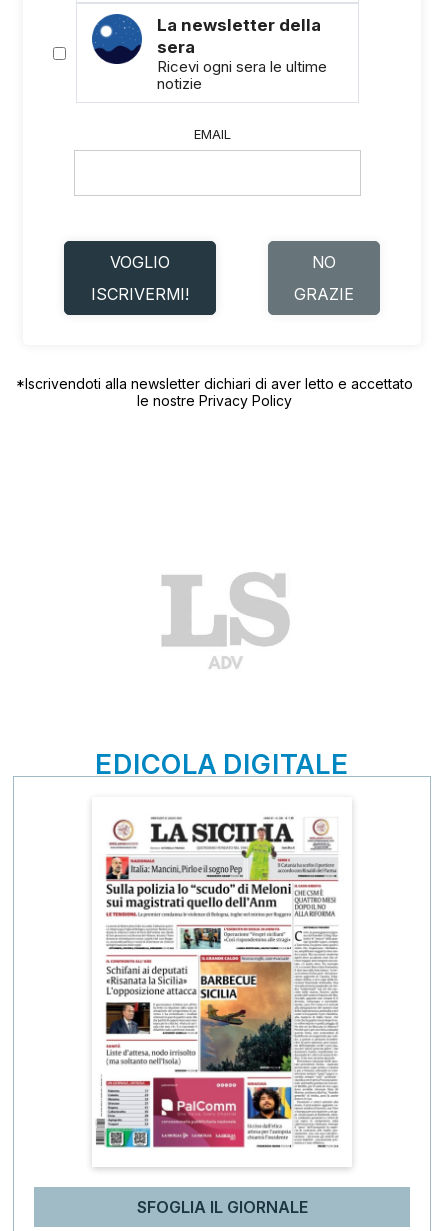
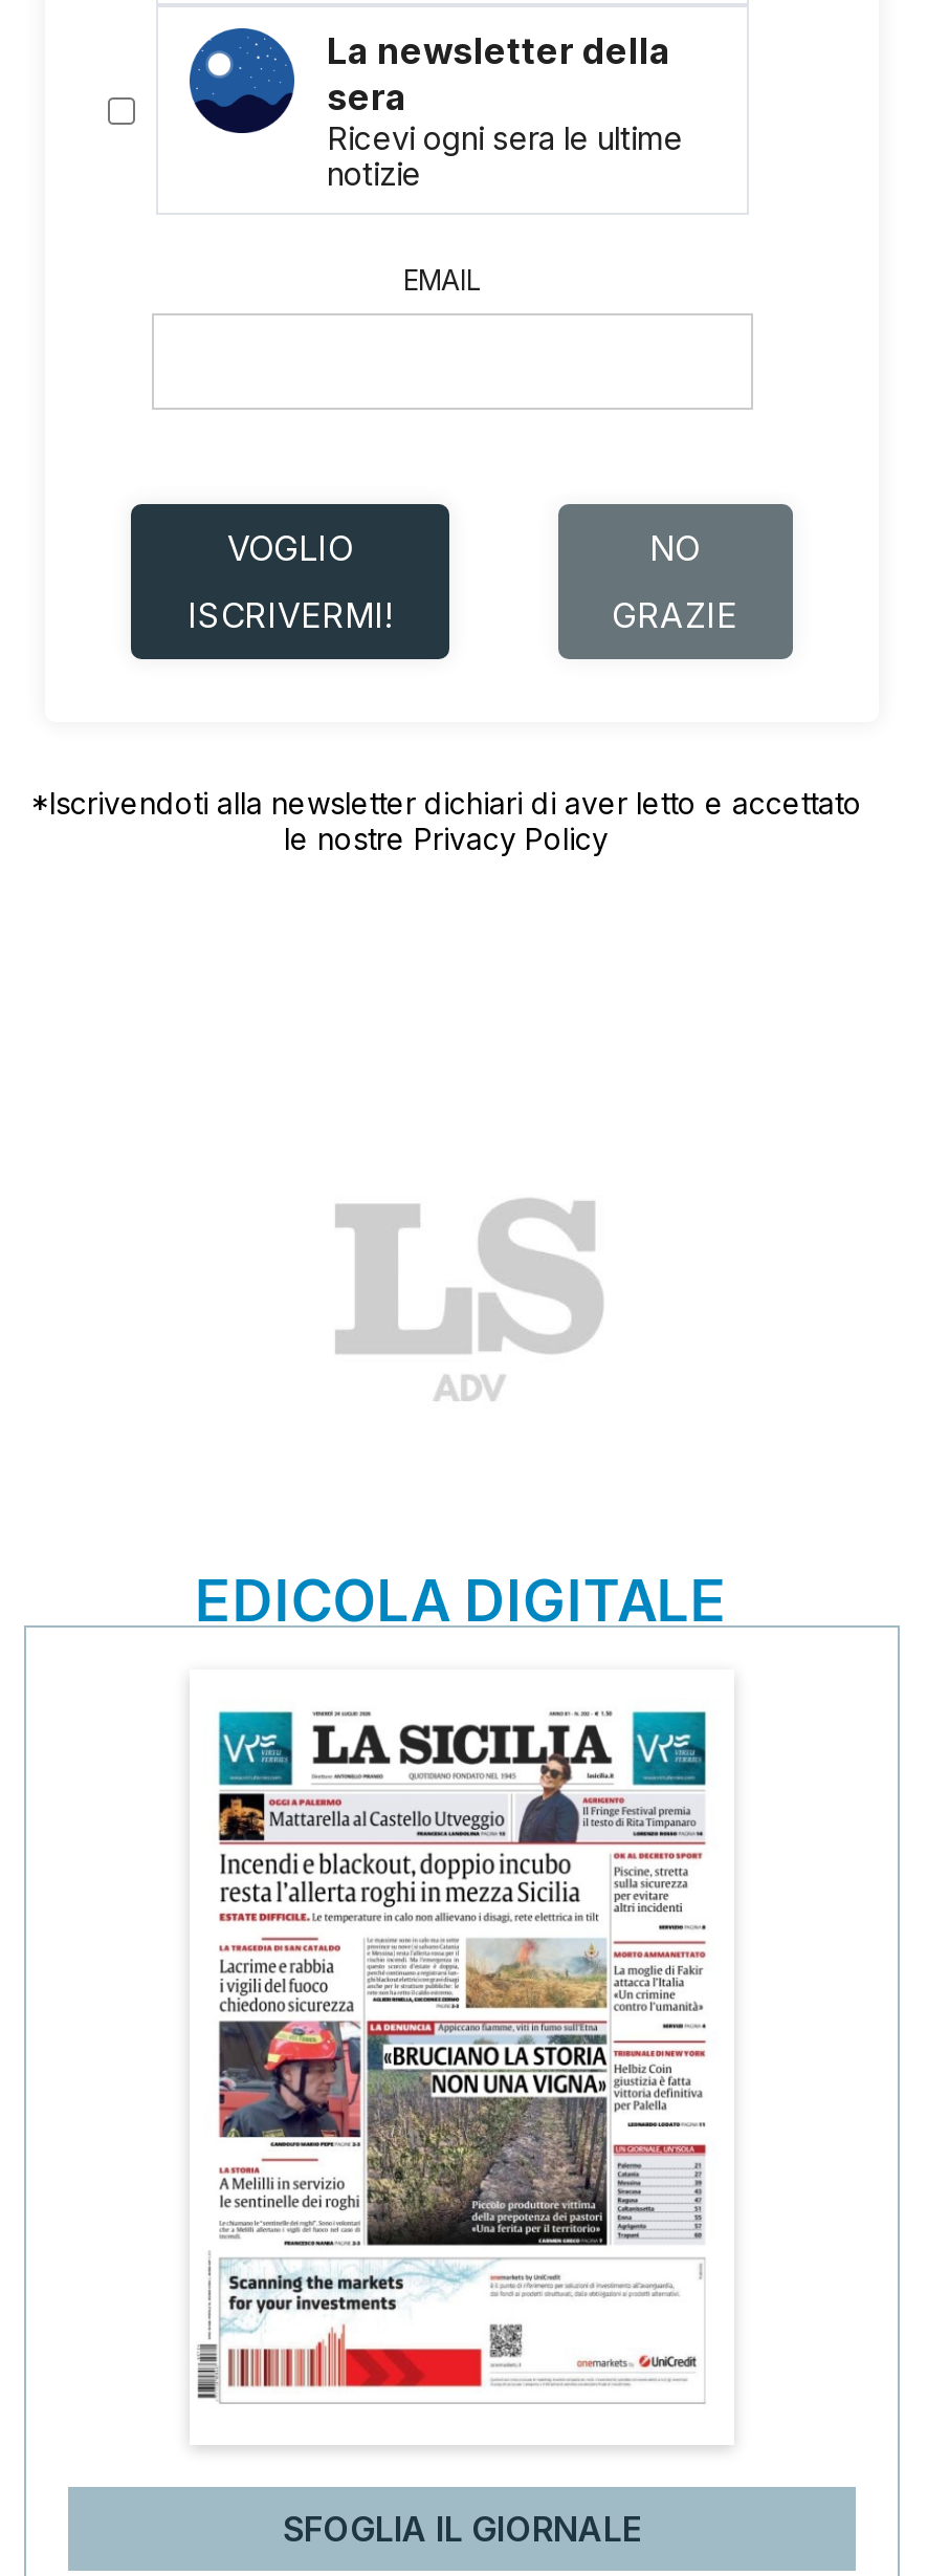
[98,817,338,1148] [image] -> [204,1709,707,2403] [image]

